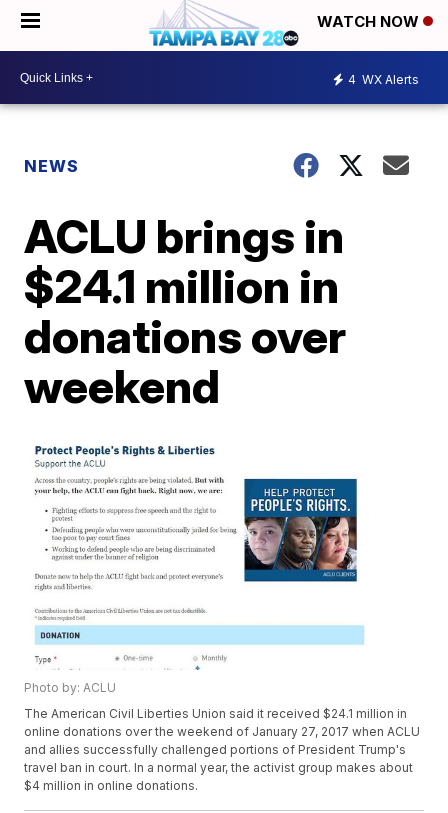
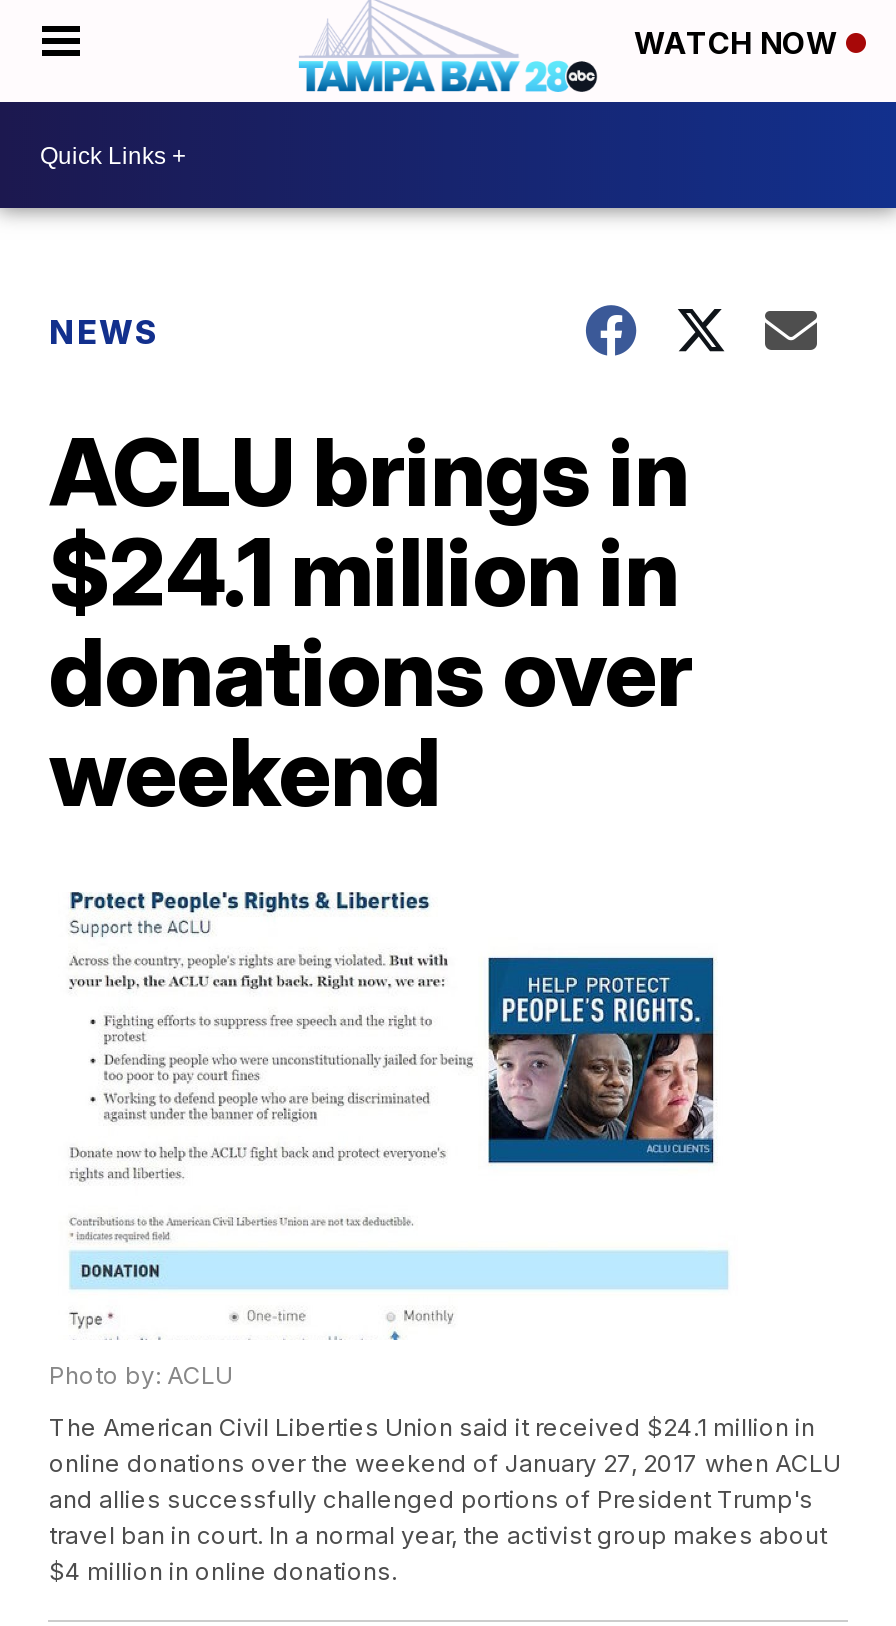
[348,71,419,86] 4 WX Alerts -> none

